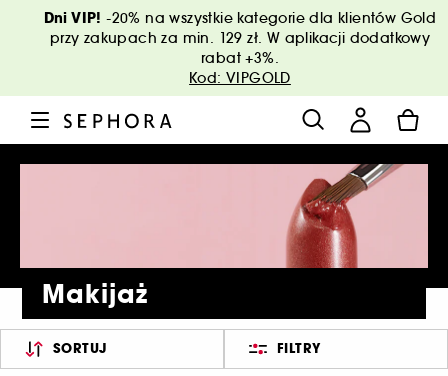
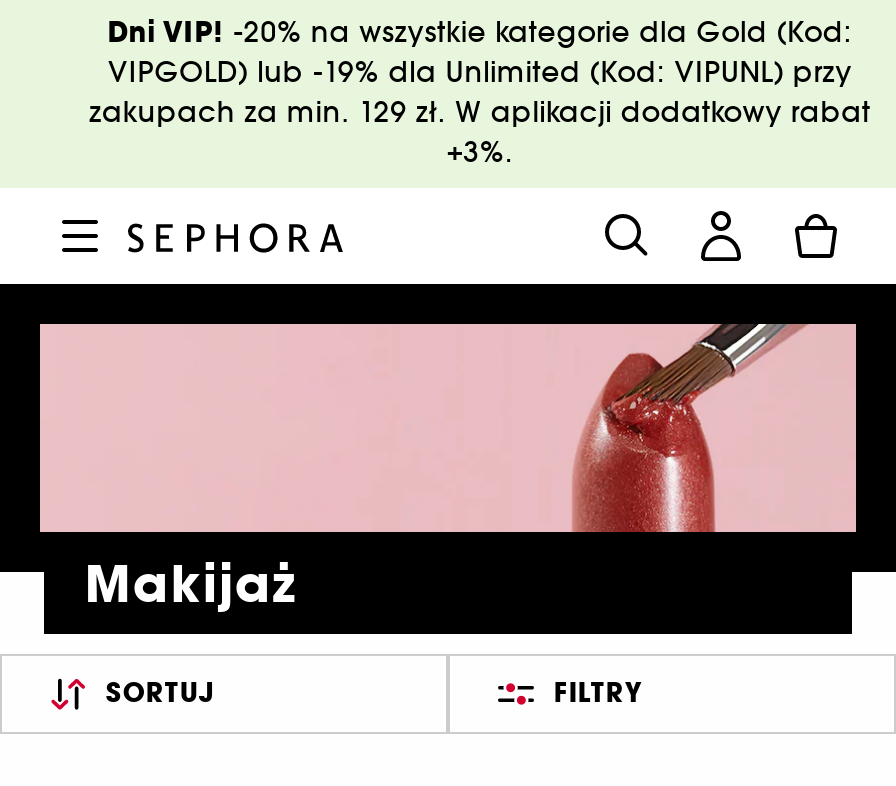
[44,8,436,87] Dni VIP! -20% na wszystkie kategorie dla klientów Gold | przy zakupach za min. 129 zł. W aplikacji dodatkowy | rabat +3%. | Kod: VIPGOLD -> [89,12,871,170] Dni VIP! -20% na wszystkie kategorie dla Gold (Kod: | VIPGOLD) lub -19% dla Unlimited (Kod: VIPUNL) przy | zakupach za min. 129 zł. W aplikacji dodatkowy rabat | +3%.

